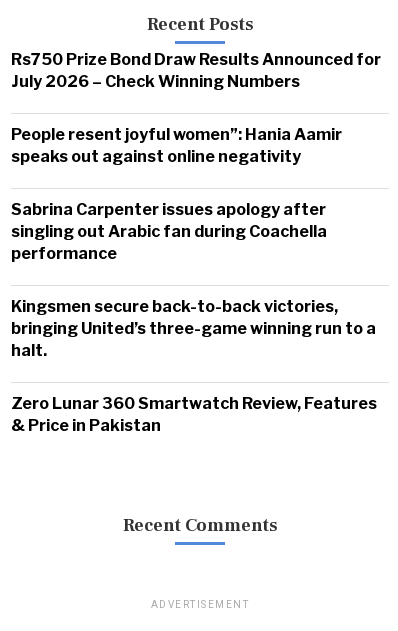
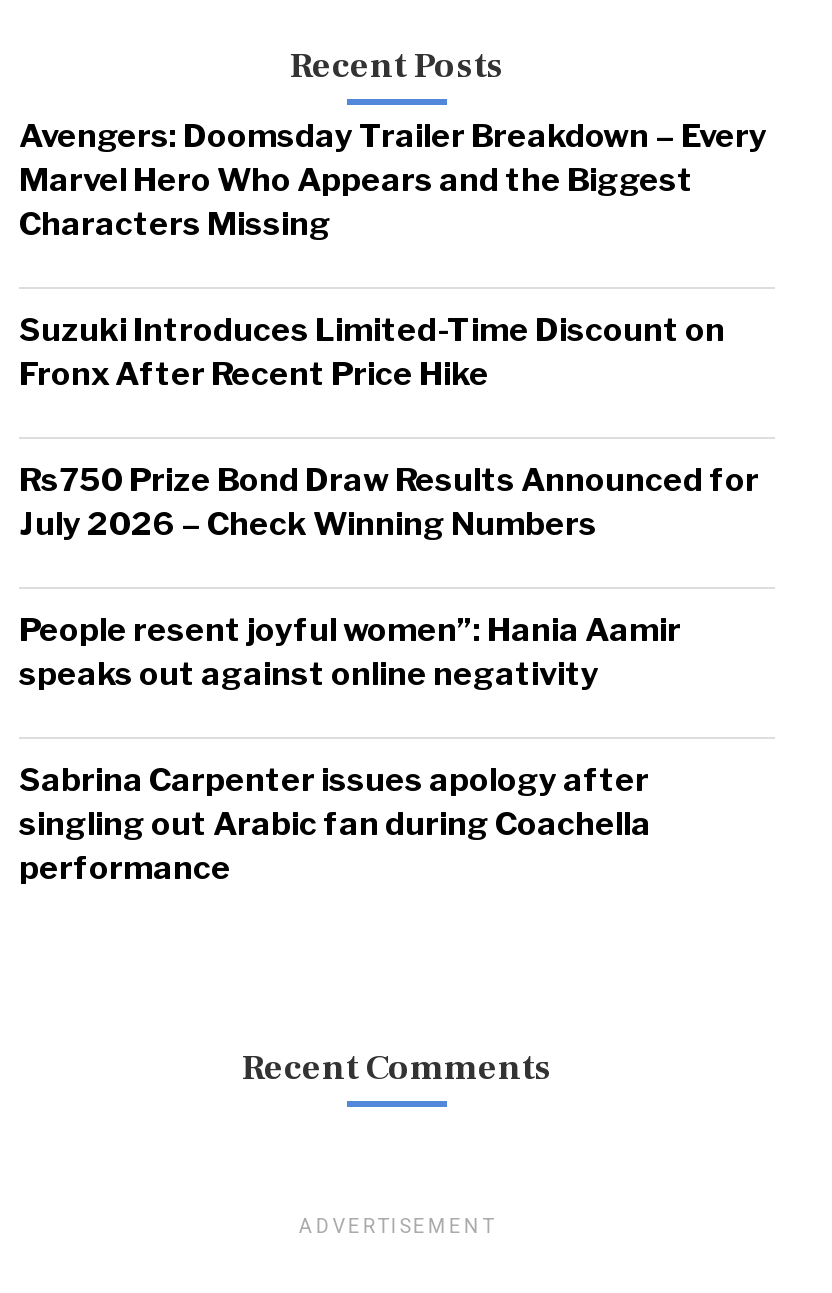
none -> [19,117,767,393] Avengers: Doomsday Trailer Breakdown – Every | Marvel Hero Who Appears and the Biggest | Characters Missing | Suzuki Introduces Limited-Time Discount on | Fronx After Recent Price Hike
moved [11,50,381,263] -> [19,461,759,887]: Rs750 Prize Bond Draw Results Announced for | July 2026 – Check Winning Numbers | People resent joyful women”: Hania Aamir | speaks out against online negativity | Sabrina Carpenter issues apology after | singling out Arabic fan during Coachella | performance
[11,297,377,435] Kingsmen secure back-to-back victories, | bringing United’s three-game winning run to a | halt. | Zero Lunar 360 Smartwatch Review, Features | & Price in Pakistan -> none

